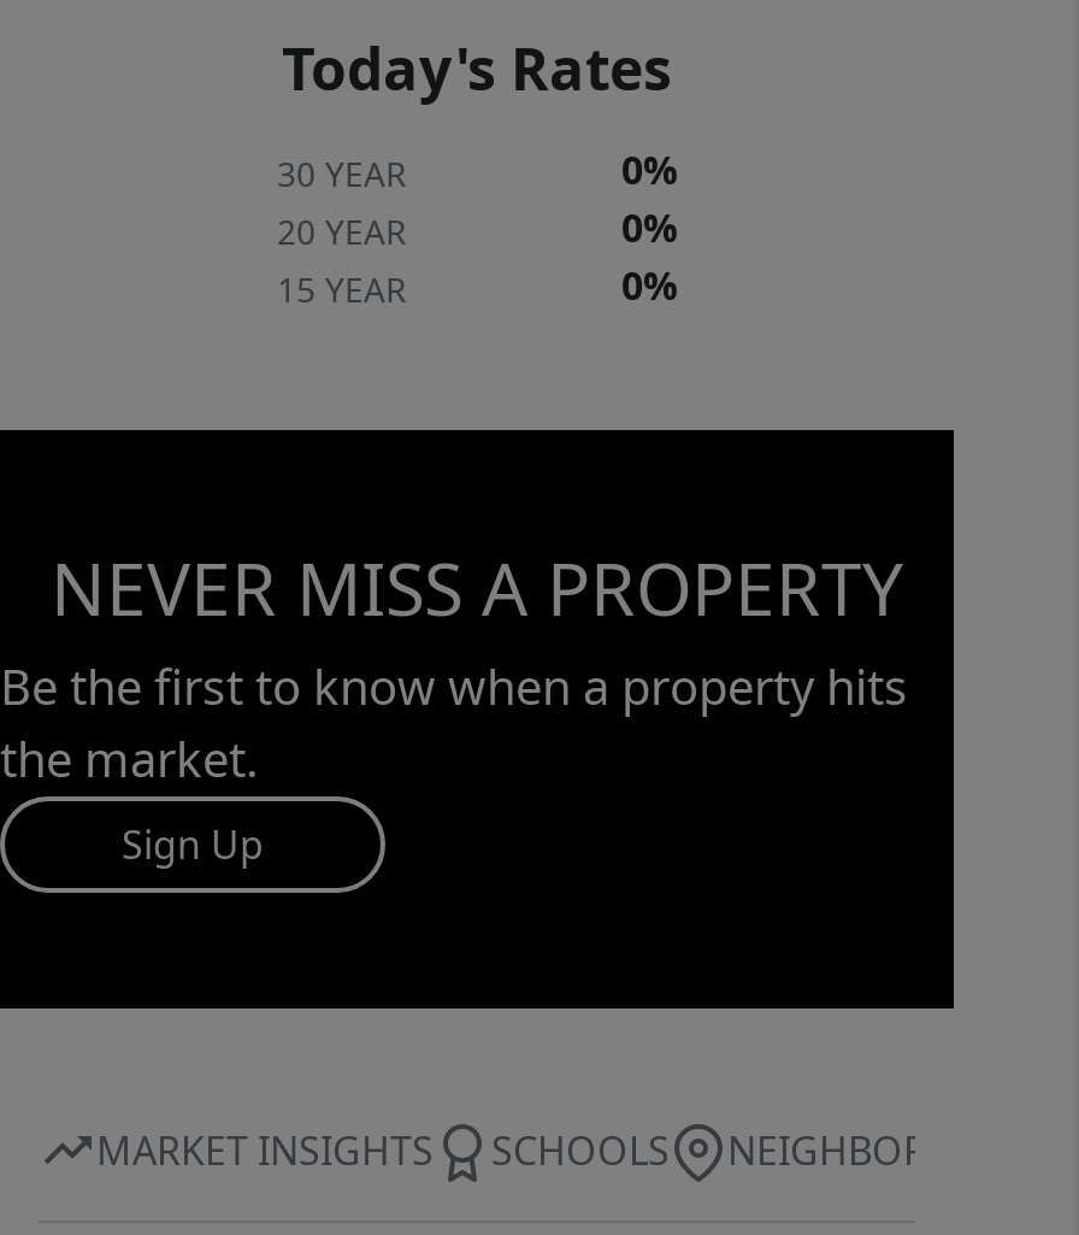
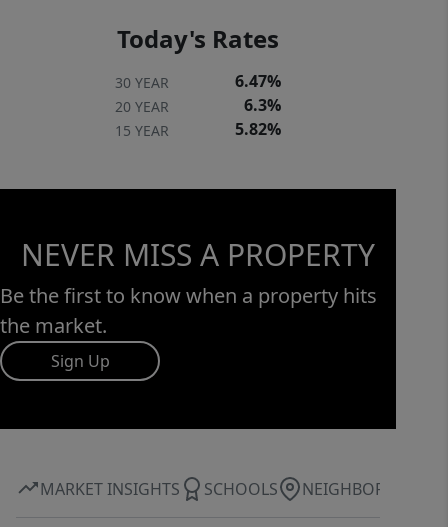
[621,143,677,196] 0% -> [235,70,281,92] 6.47%
[621,200,677,254] 0% -> [244,94,281,116] 6.3%
[621,258,677,311] 0% -> [235,118,281,140] 5.82%

